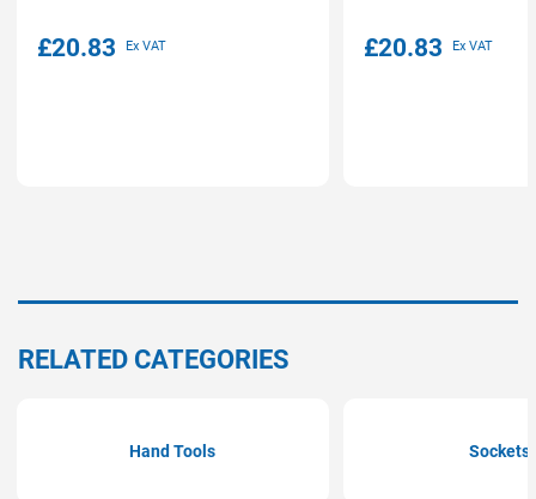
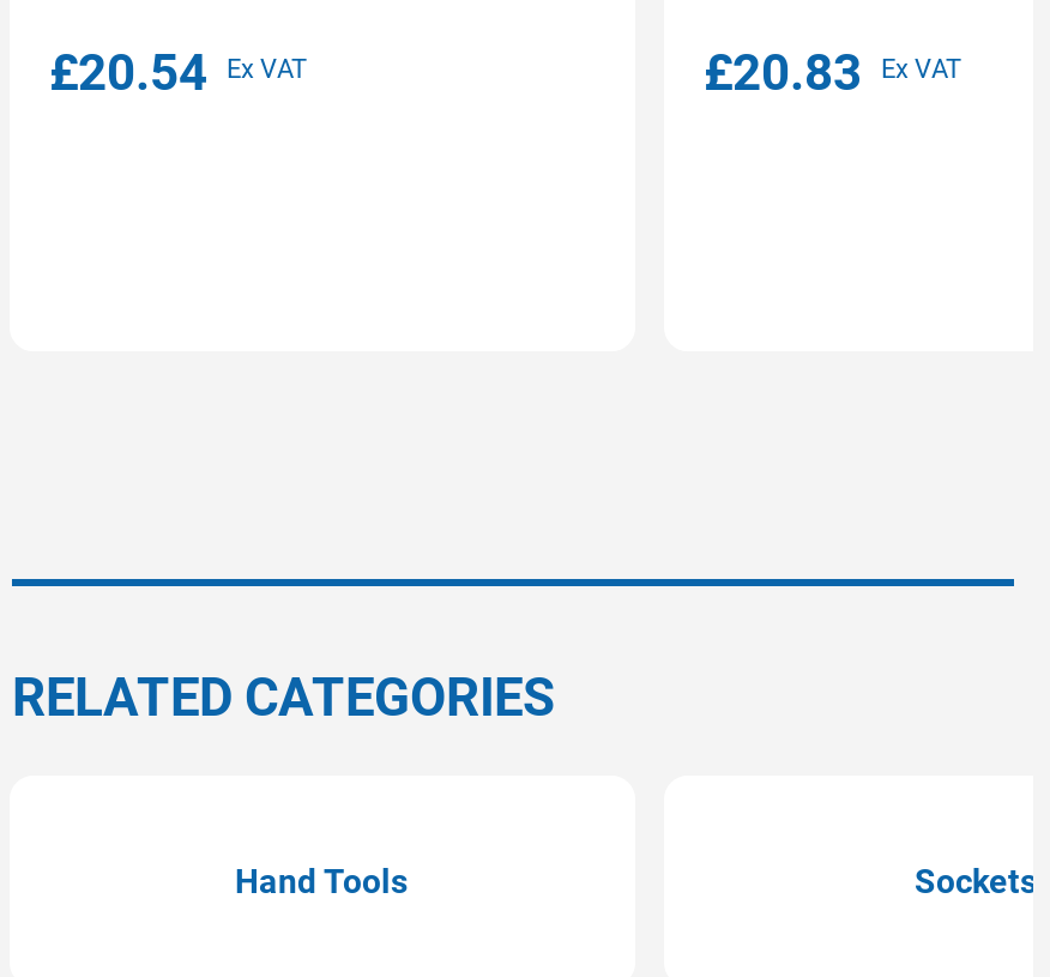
[36,34,115,63] £20.83 -> [49,46,207,103] £20.54

